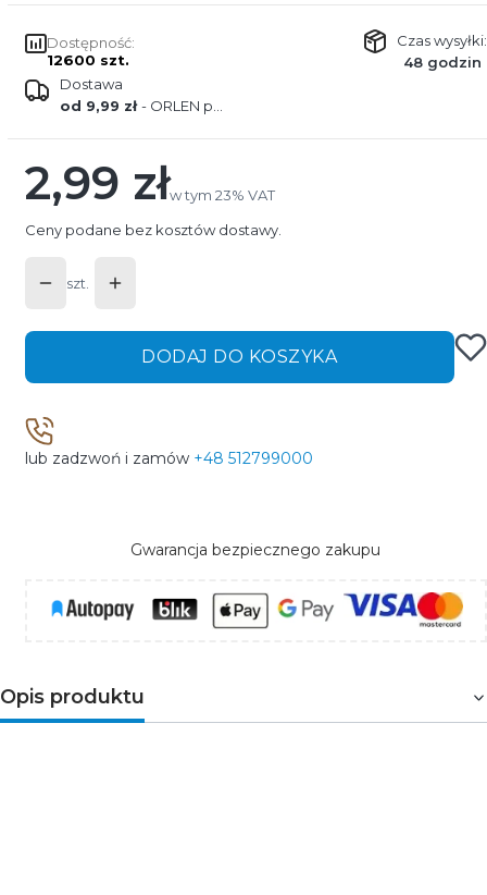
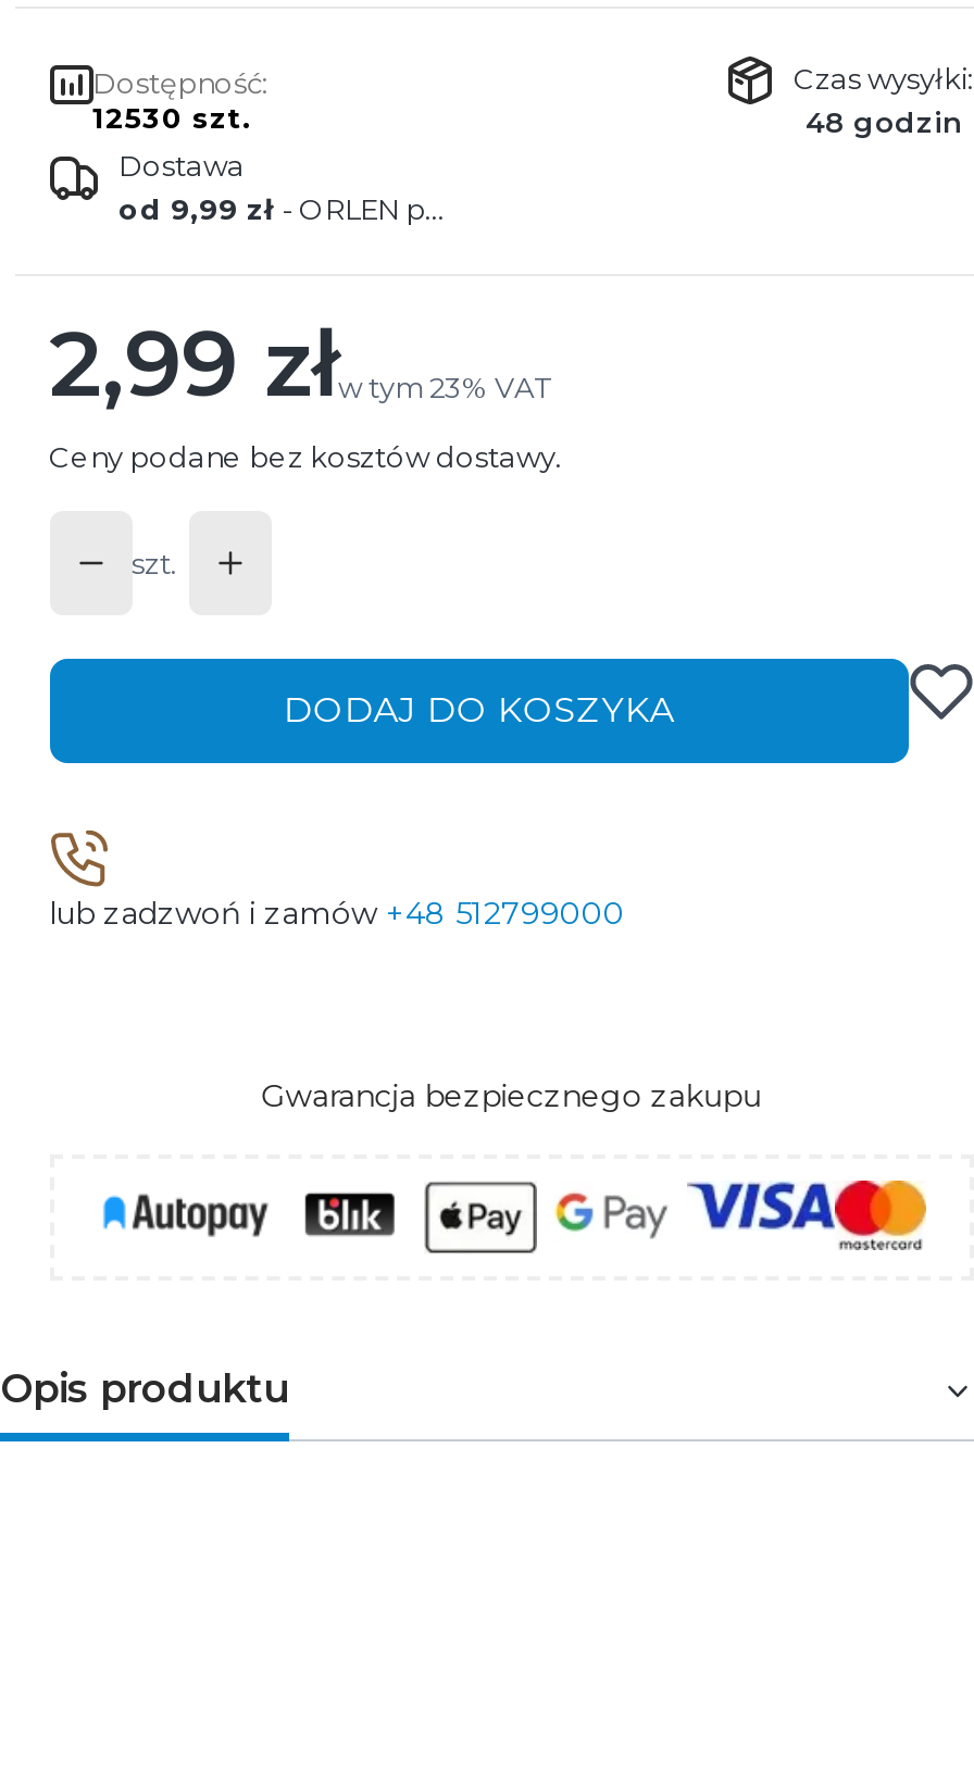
[46,51,129,69] 12600 szt. -> [92,100,251,135] 12530 szt.

